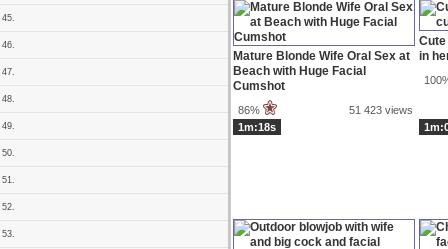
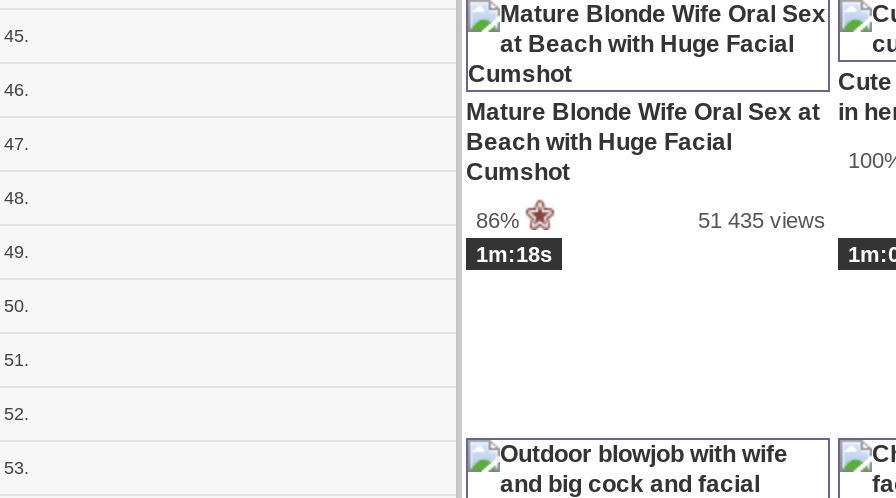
[349,104,413,116] 51 423 views -> [698,208,826,232] 51 435 views

